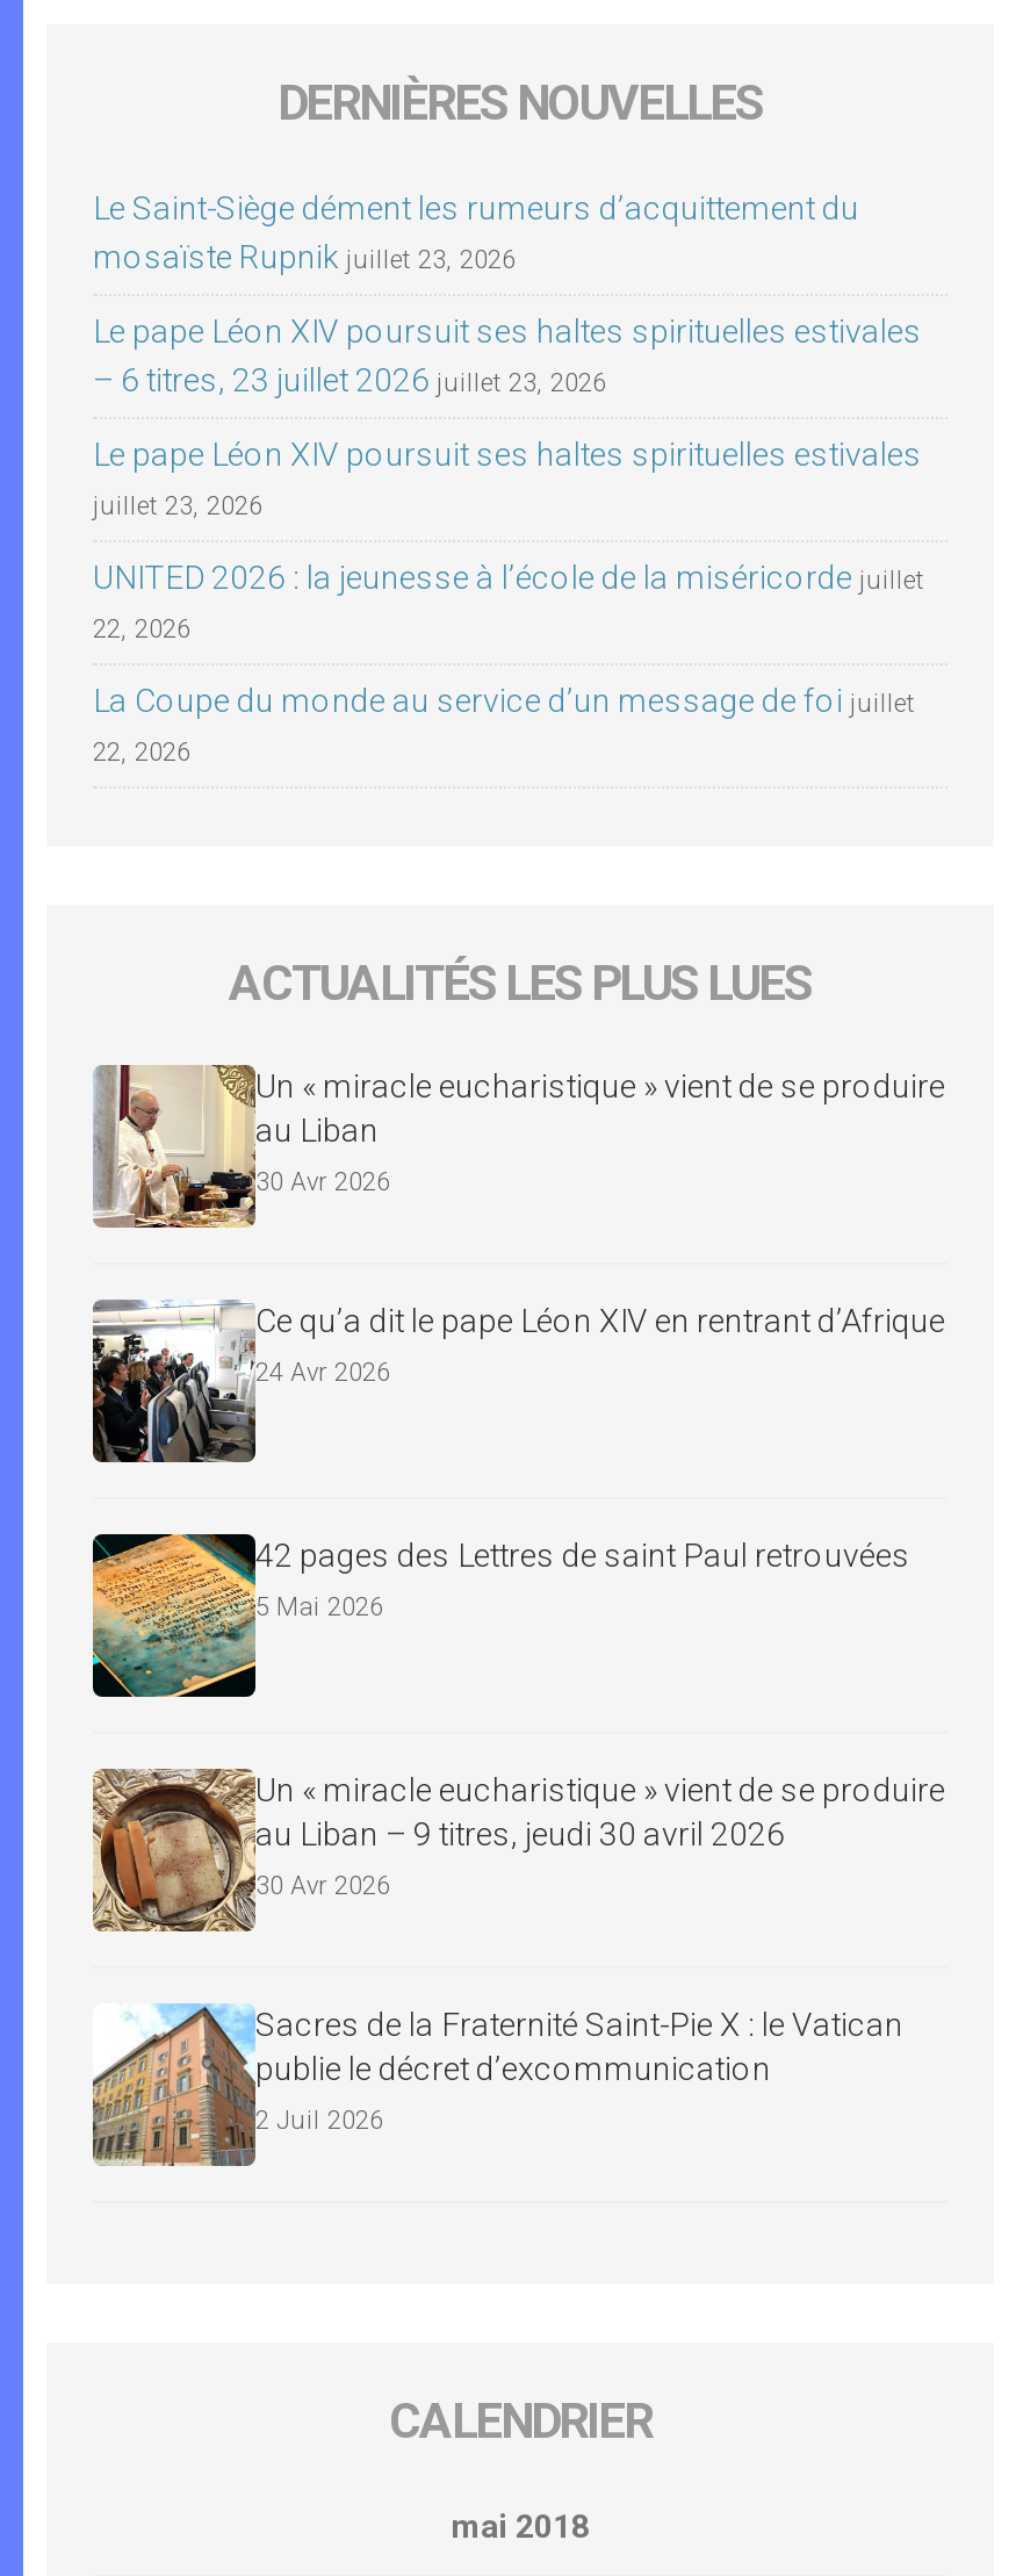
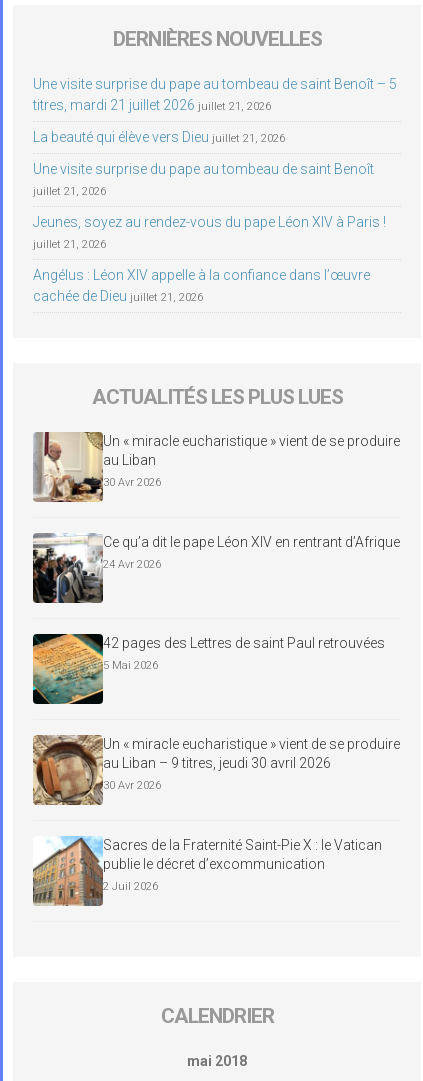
[93,190,924,769] Le Saint-Siège dément les rumeurs d’acquittement du | mosaïste Rupnik juillet 23, 2026 | Le pape Léon XIV poursuit ses haltes spirituelles estivales | – 6 titres, 23 juillet 2026 juillet 23, 2026 | Le pape Léon XIV poursuit ses haltes spirituelles estivales | juillet 23, 2026 | UNITED 2026 : la jeunesse à l’école de la miséricorde juillet | 22, 2026 | La Coupe du monde au service d’un message de foi juillet | 22, 2026 -> [33,76,397,304] Une visite surprise du pape au tombeau de saint Benoît – 5 | titres, mardi 21 juillet 2026 juillet 21, 2026 | La beauté qui élève vers Dieu juillet 21, 2026 | Une visite surprise du pape au tombeau de saint Benoît | juillet 21, 2026 | Jeunes, soyez au rendez-vous du pape Léon XIV à Paris ! | juillet 21, 2026 | Angélus : Léon XIV appelle à la confiance dans l’œuvre | cachée de Dieu juillet 21, 2026

